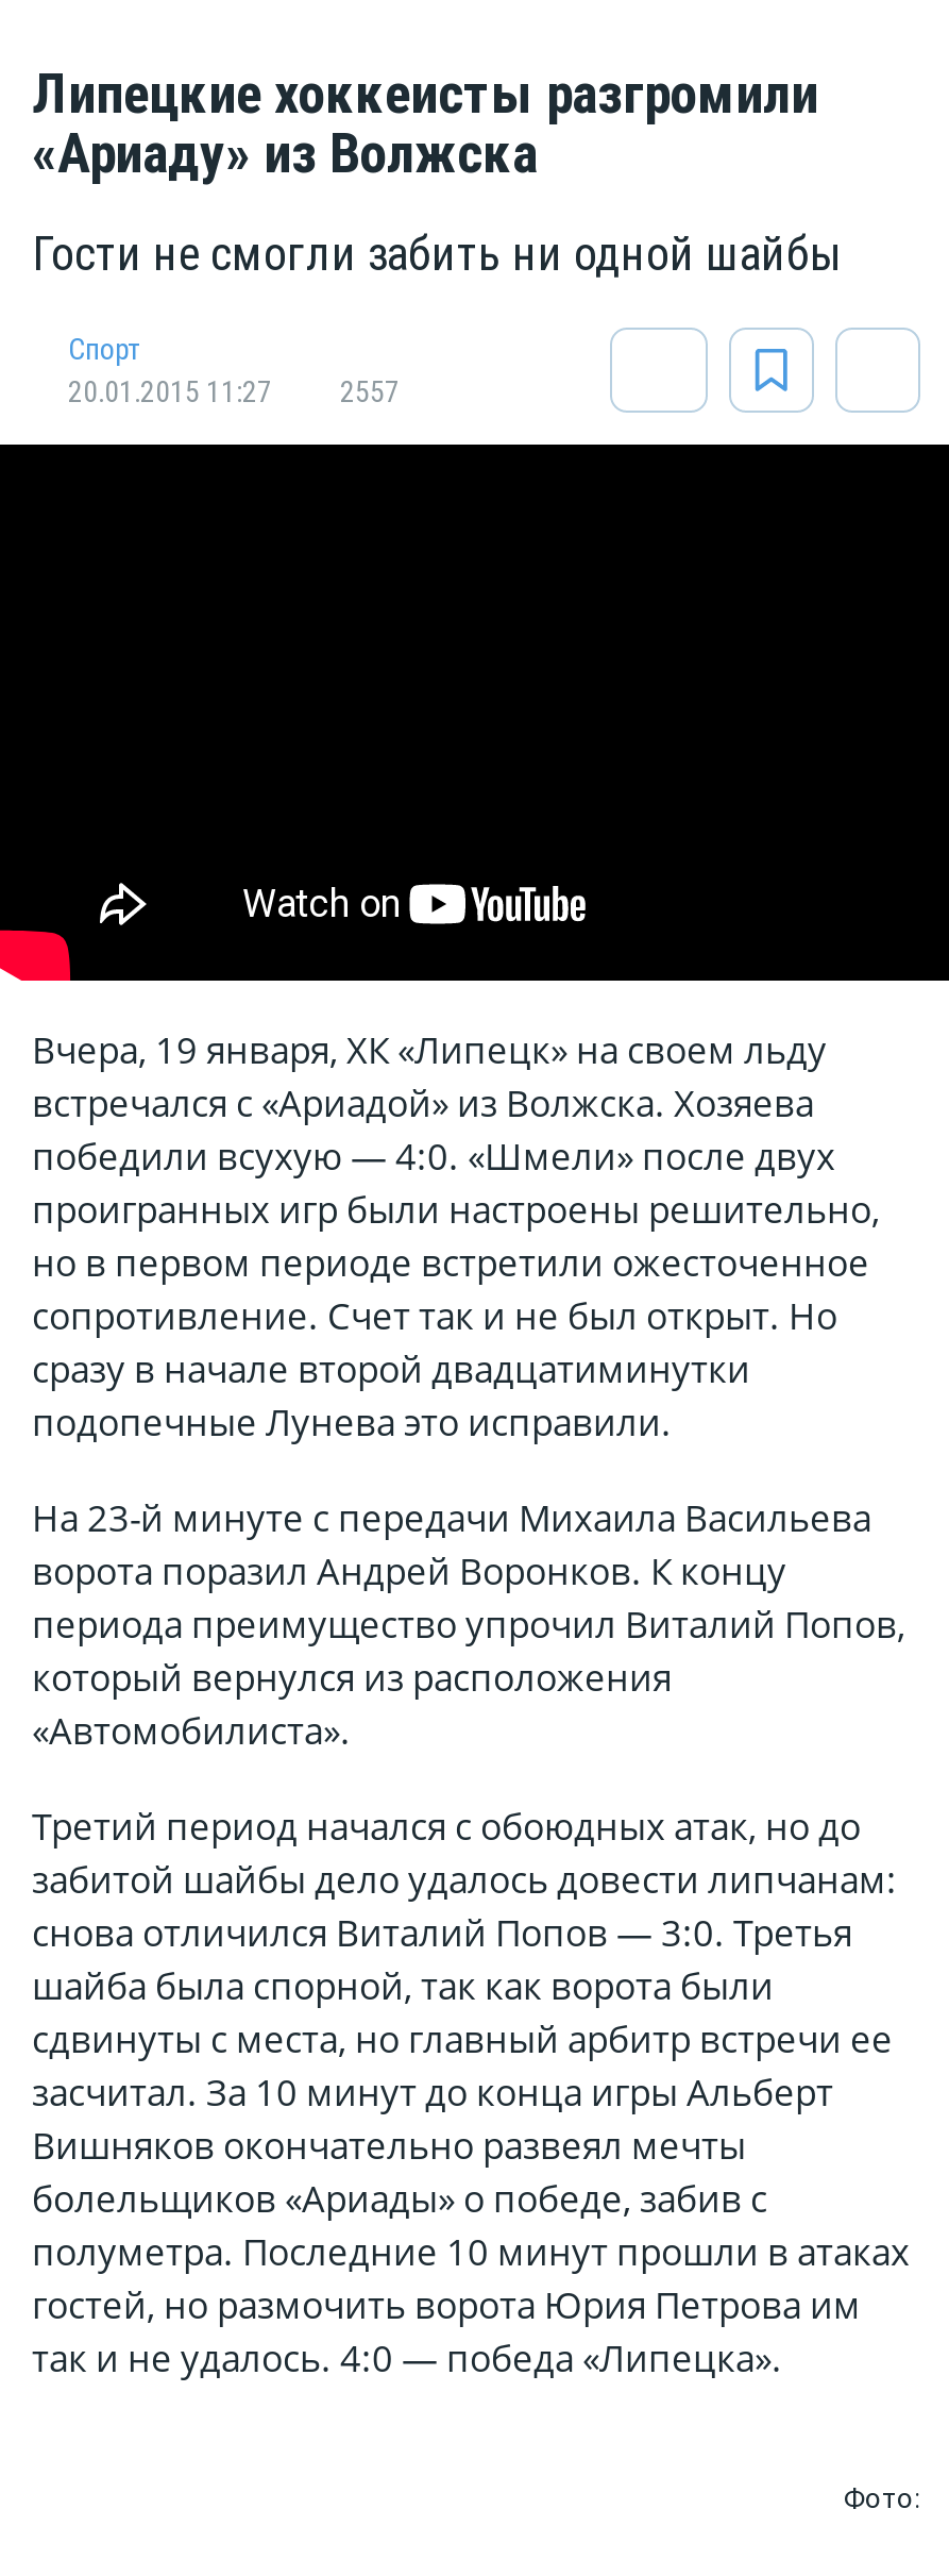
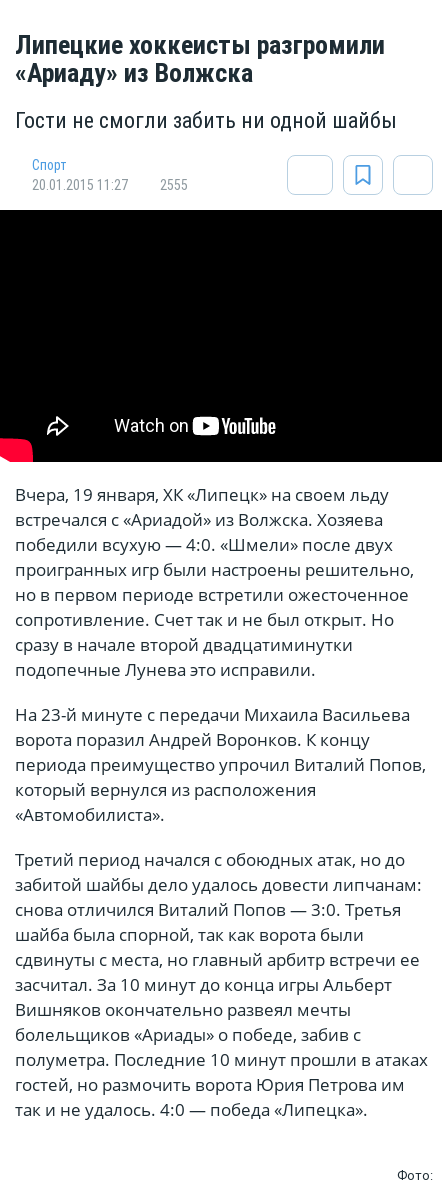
[68,375,400,409] 20.01.2015 11:27 2557 -> [32,177,188,193] 20.01.2015 11:27 2555

